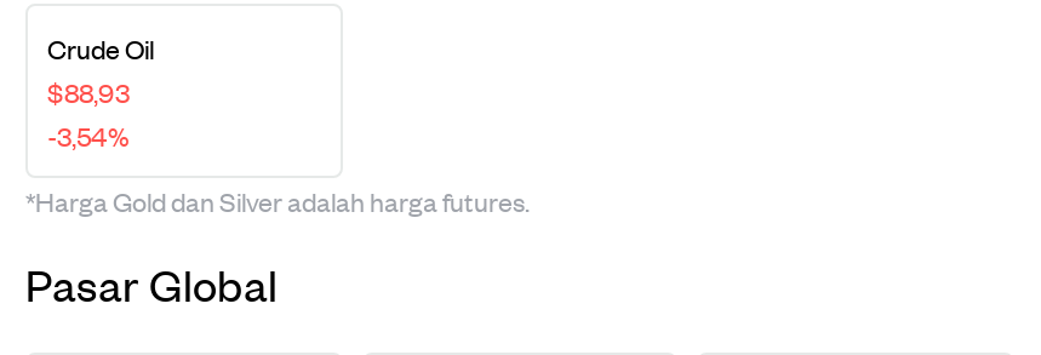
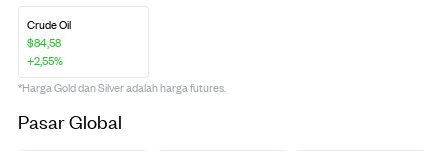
[47,69,130,113] $88,93 -> [27,33,61,51] $84,58
[47,113,130,156] -3,54% -> [27,51,63,69] +2,55%

